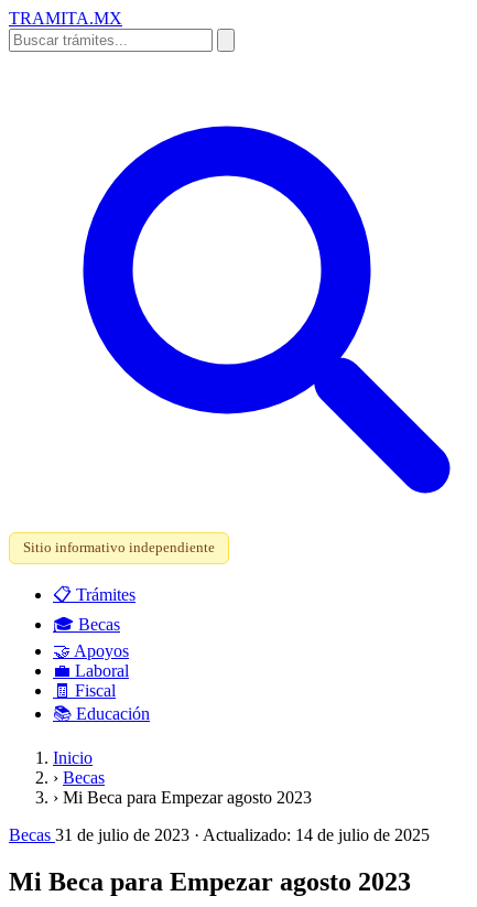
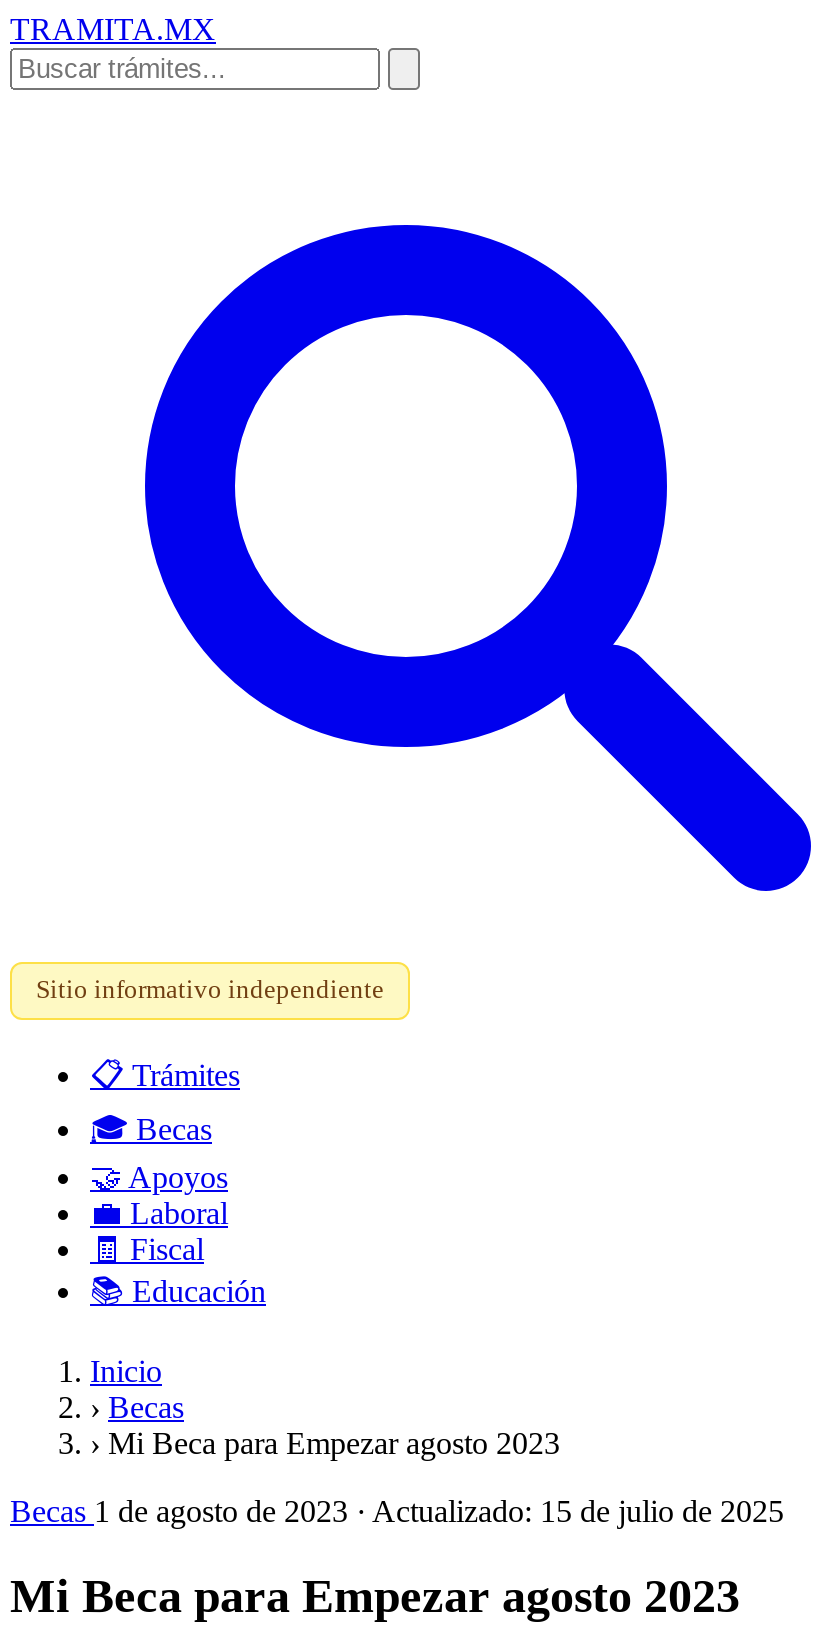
[9,825,430,844] Becas 31 de julio de 2023 · Actualizado: 14 de julio de 2025 -> [10,1494,784,1528] Becas 1 de agosto de 2023 · Actualizado: 15 de julio de 2025

